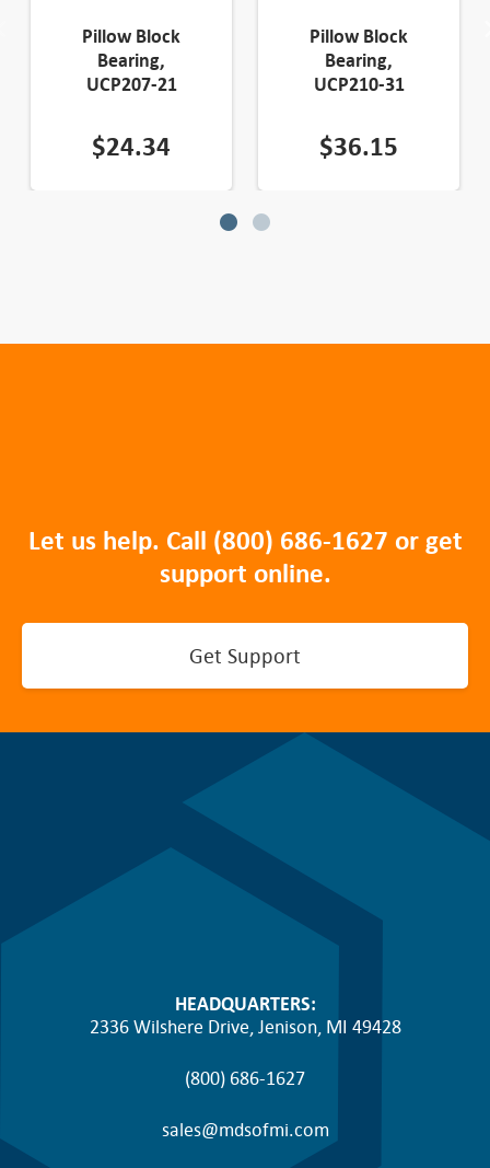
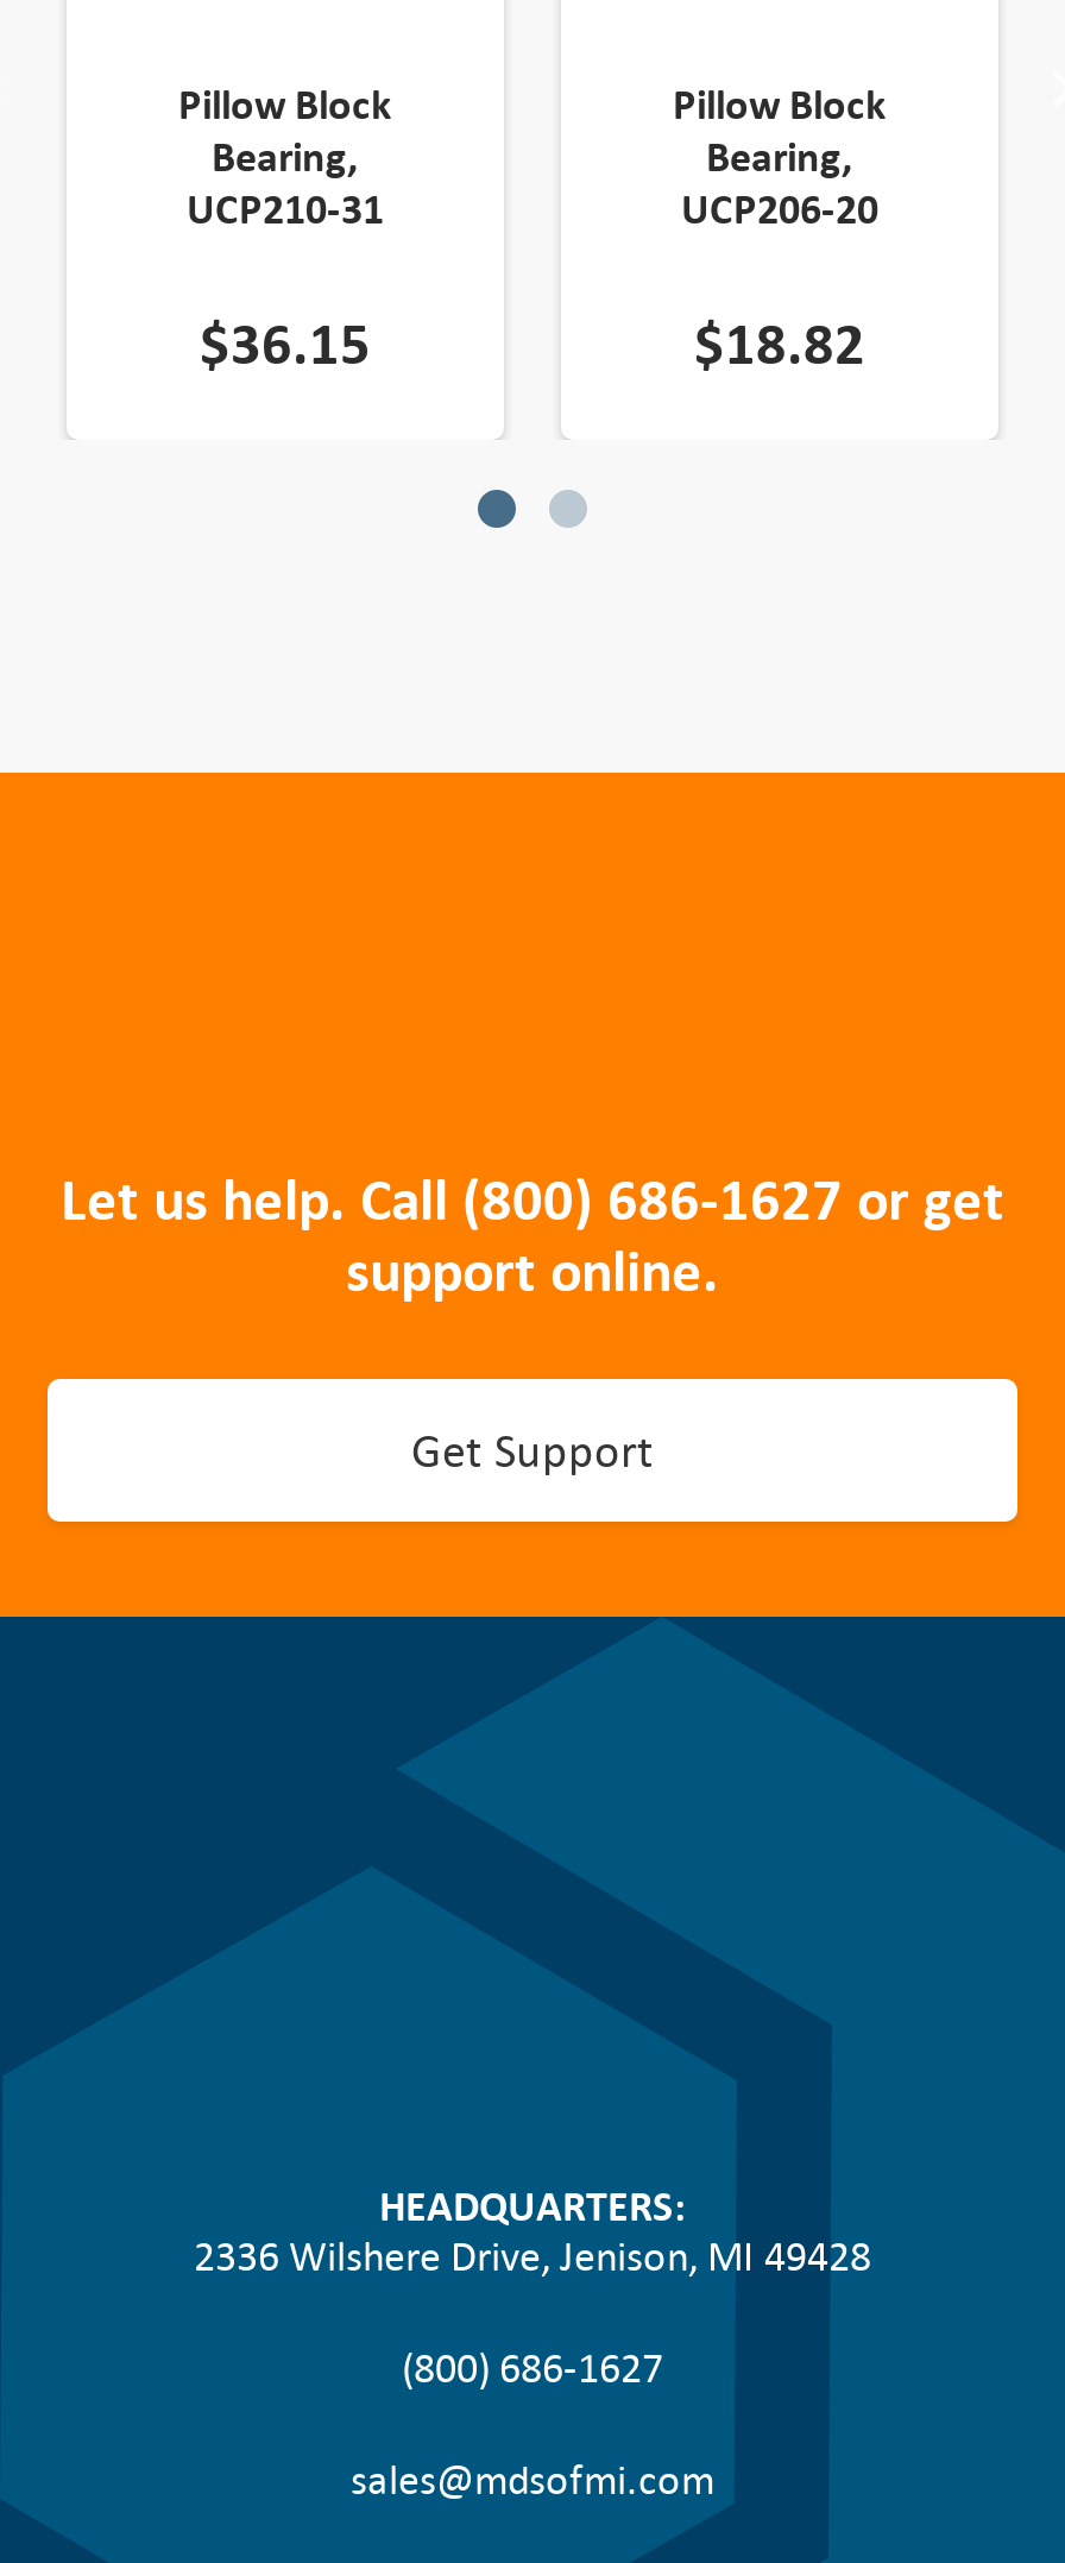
[86,72,177,97] UCP207-21 -> [187,183,384,238] UCP210-31
[313,72,404,97] UCP210-31 -> [681,183,878,238] UCP206-20
[92,129,171,164] $24.34 -> [200,307,371,383] $36.15
[319,129,398,164] $36.15 -> [694,307,865,383] $18.82

